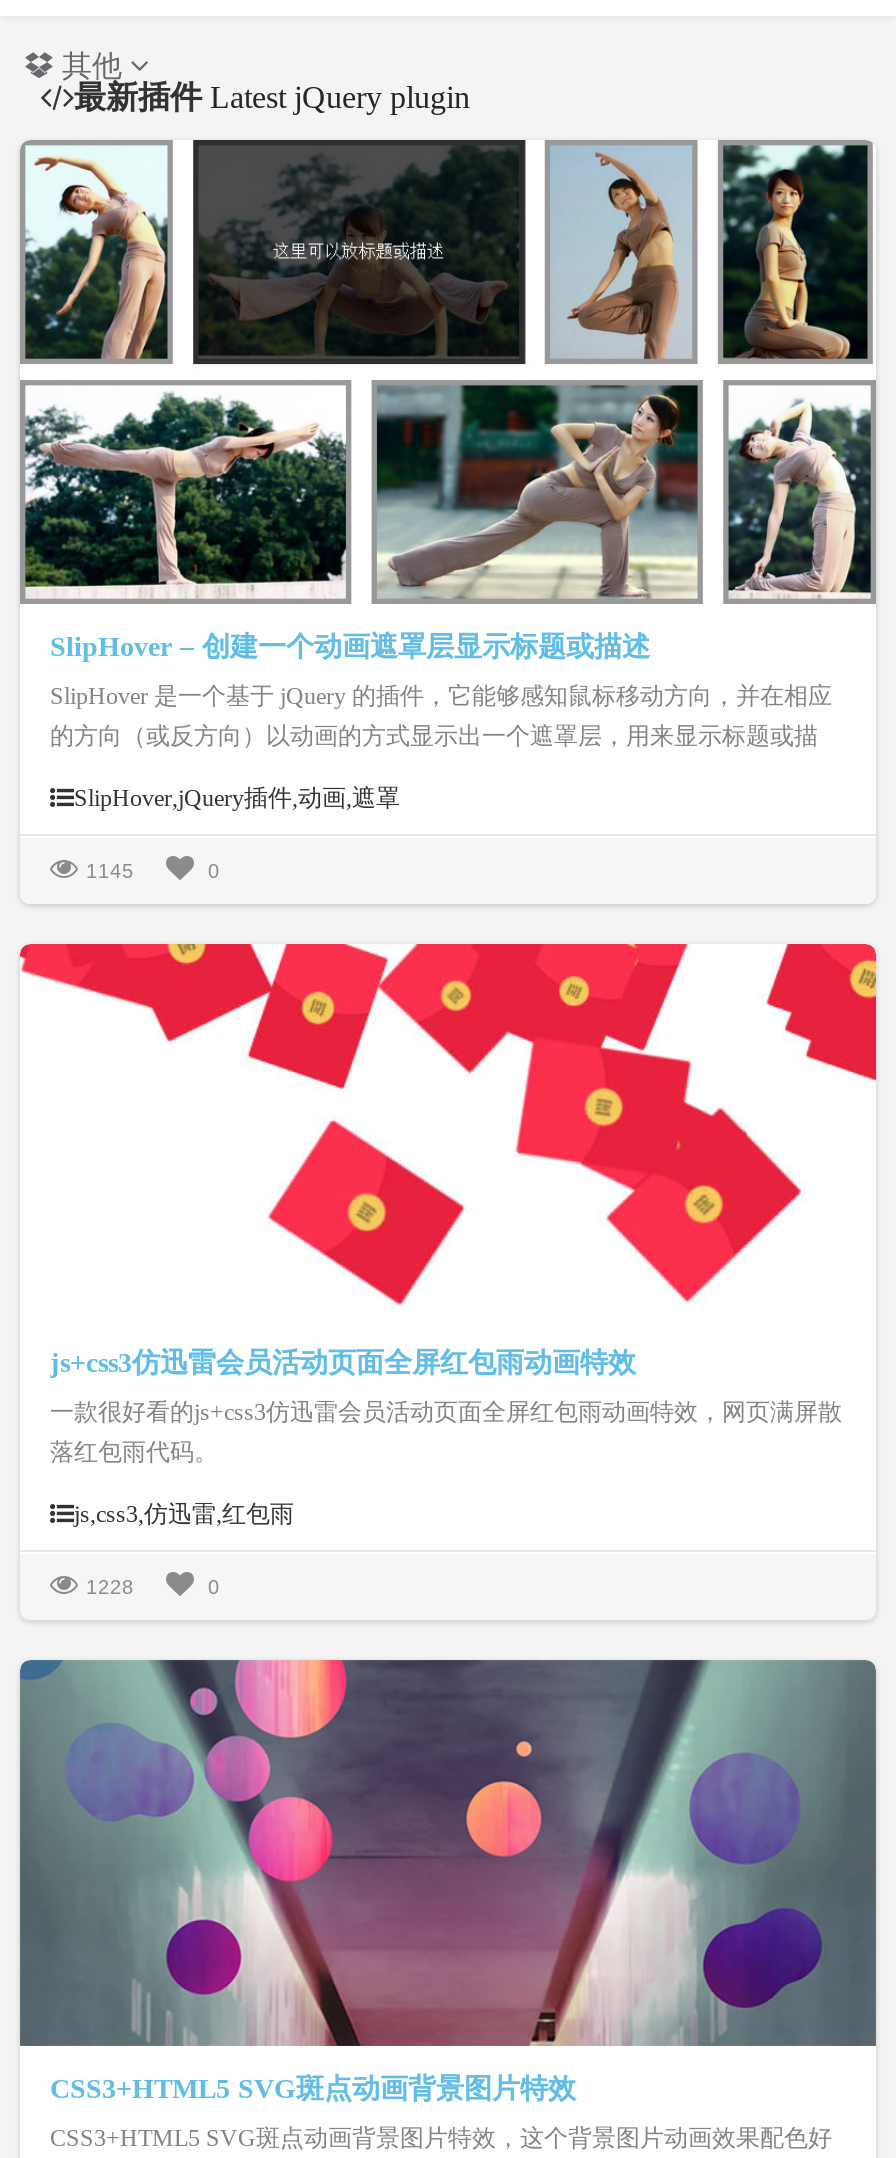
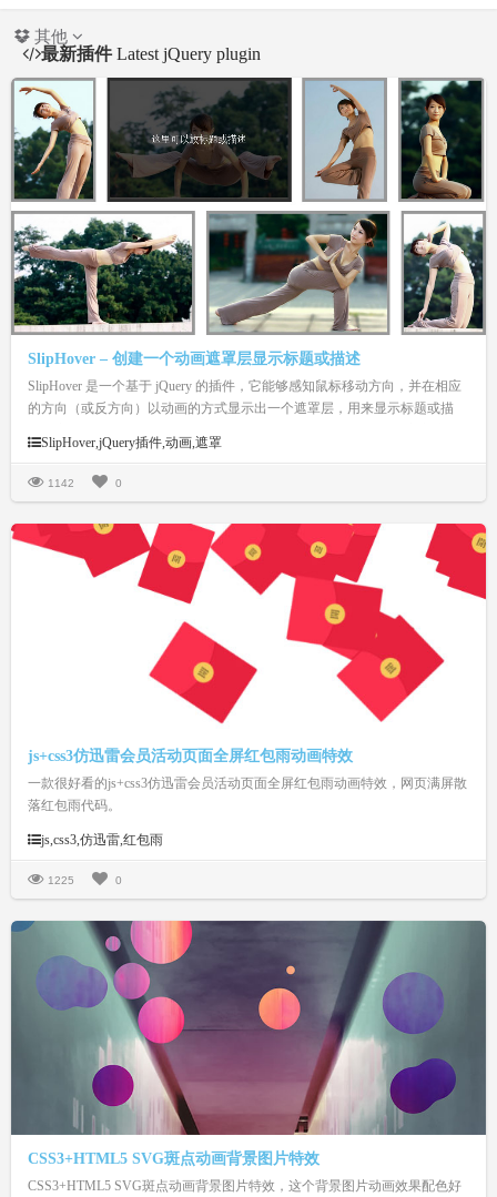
[86,861,134,883] 1145 -> [48,477,74,490] 1142
[86,1576,134,1598] 1228 -> [48,874,74,886] 1225

